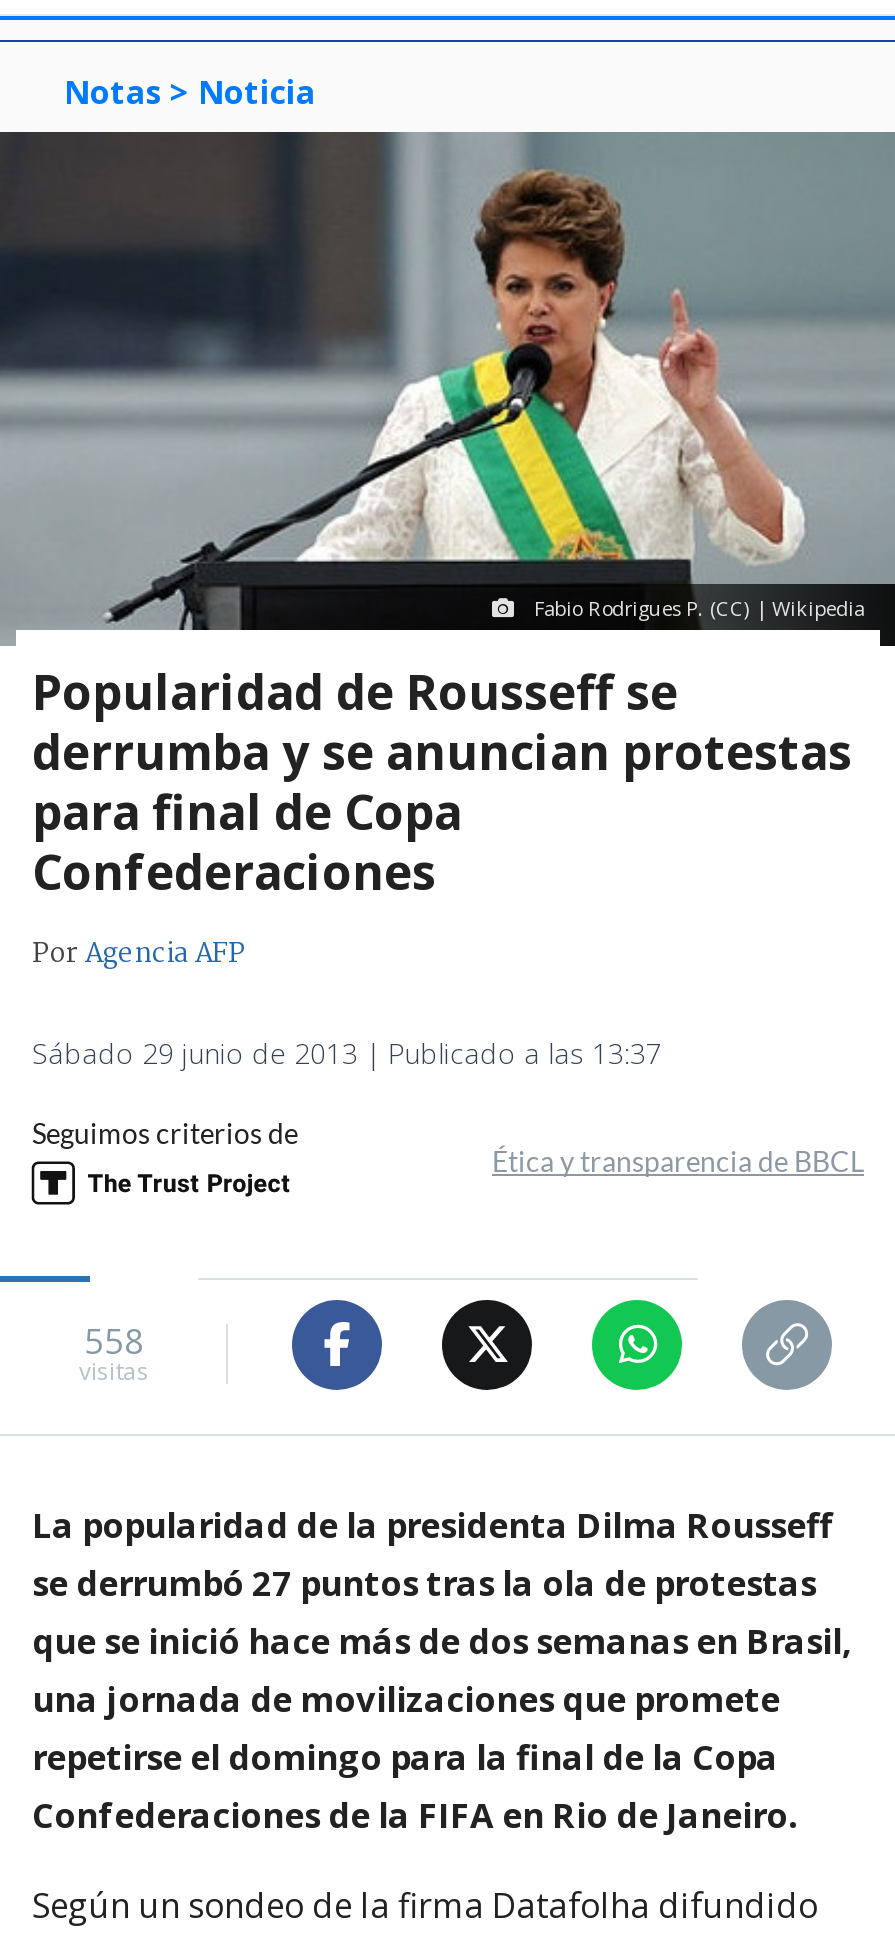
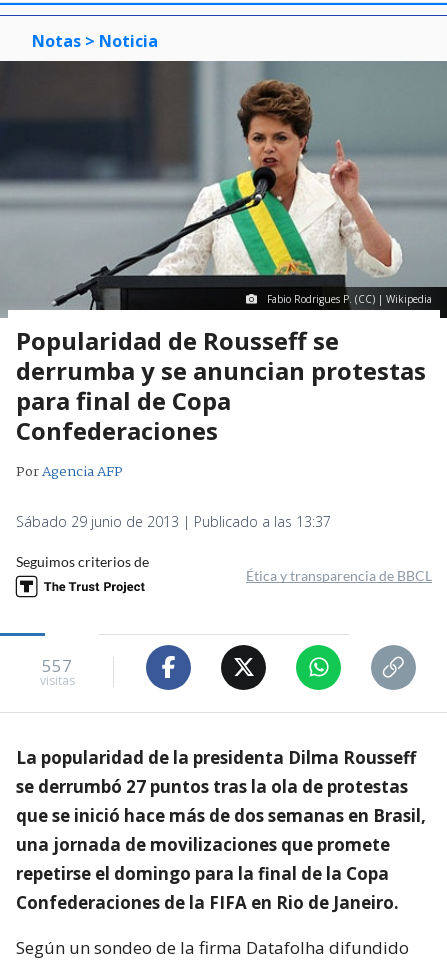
[84,1319,144,1365] 558 -> [42,654,72,677] 557

